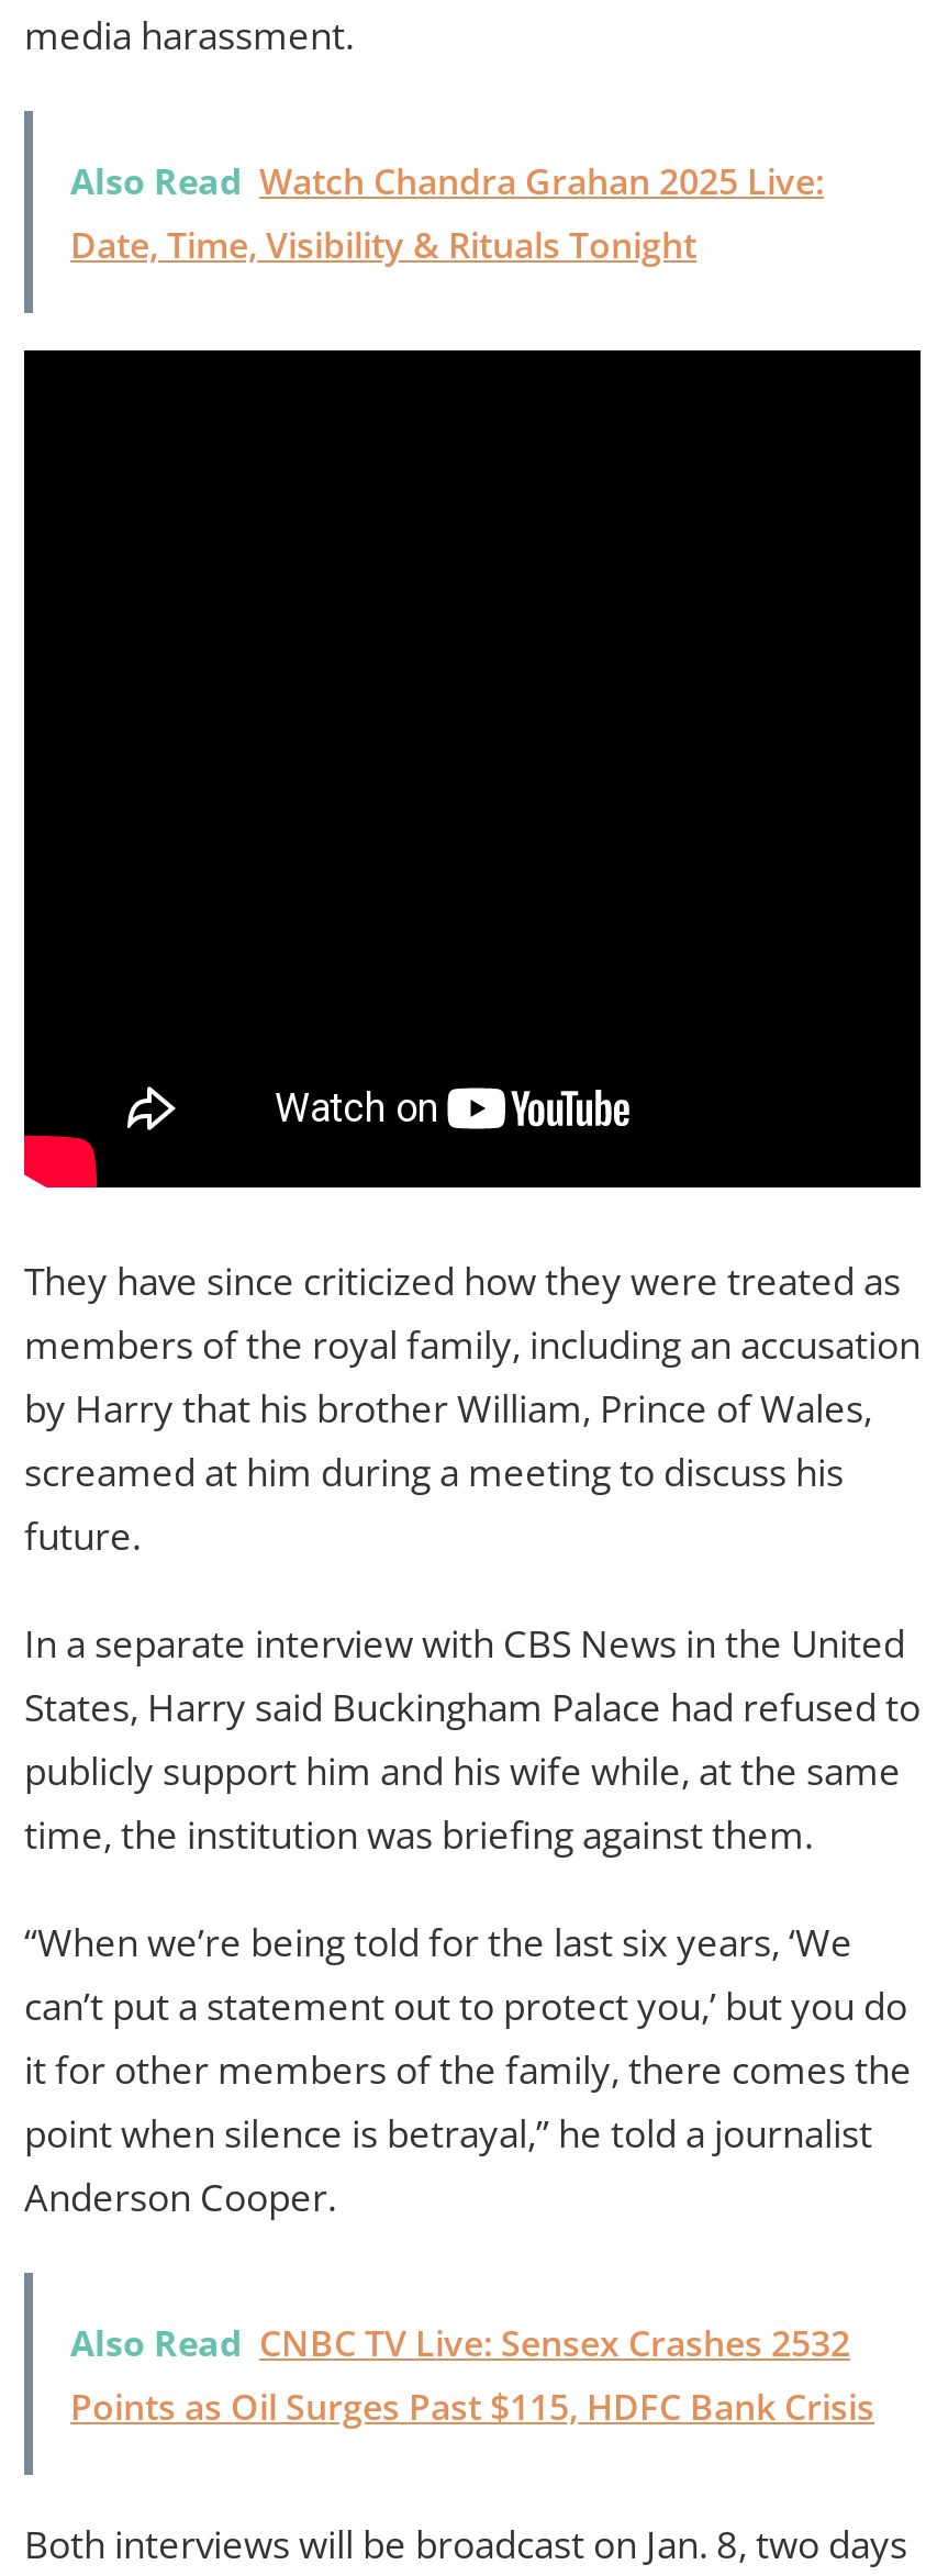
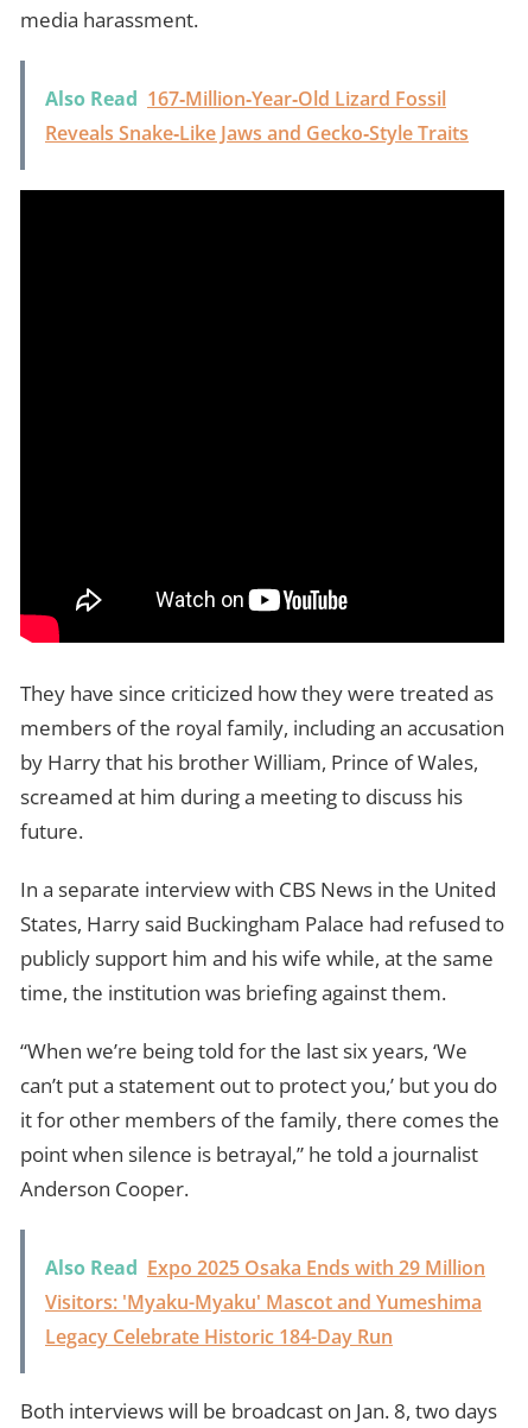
[70,157,824,269] Also Read Watch Chandra Grahan 2025 Live: | Date, Time, Visibility & Rituals Tonight -> [45,85,469,146] Also Read 167‑Million‑Year‑Old Lizard Fossil | Reveals Snake‑Like Jaws and Gecko‑Style Traits
[70,2319,874,2431] Also Read CNBC TV Live: Sensex Crashes 2532 | Points as Oil Surges Past $115, HDFC Bank Crisis -> [45,1254,485,1349] Also Read Expo 2025 Osaka Ends with 29 Million | Visitors: 'Myaku-Myaku' Mascot and Yumeshima | Legacy Celebrate Historic 184-Day Run

